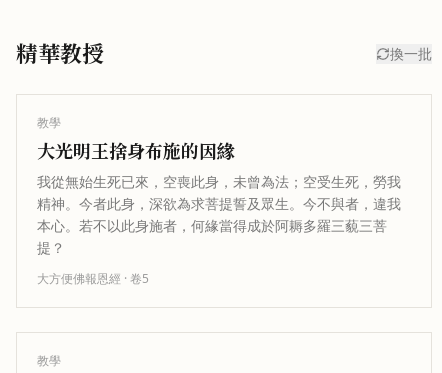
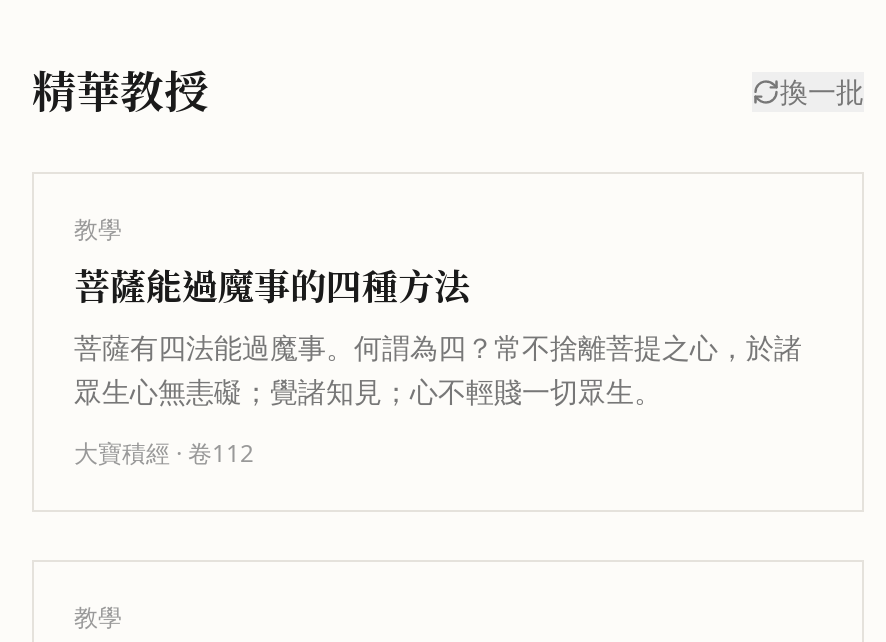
[37,138,401,257] 大光明王捨身布施的因緣 | 我從無始生死已來，空喪此身，未曾為法；空受生死，勞我 | 精神。今者此身，深欲為求菩提誓及眾生。今不與者，違我 | 本心。若不以此身施者，何緣當得成於阿耨多羅三藐三菩 | 提？ -> [74,260,802,410] 菩薩能過魔事的四種方法 | 菩薩有四法能過魔事。何謂為四？常不捨離菩提之心，於諸 | 眾生心無恚礙；覺諸知見；心不輕賤一切眾生。
[37,270,149,287] 大方便佛報恩經· 卷5 -> [74,436,254,470] 大寶積經· 卷112

